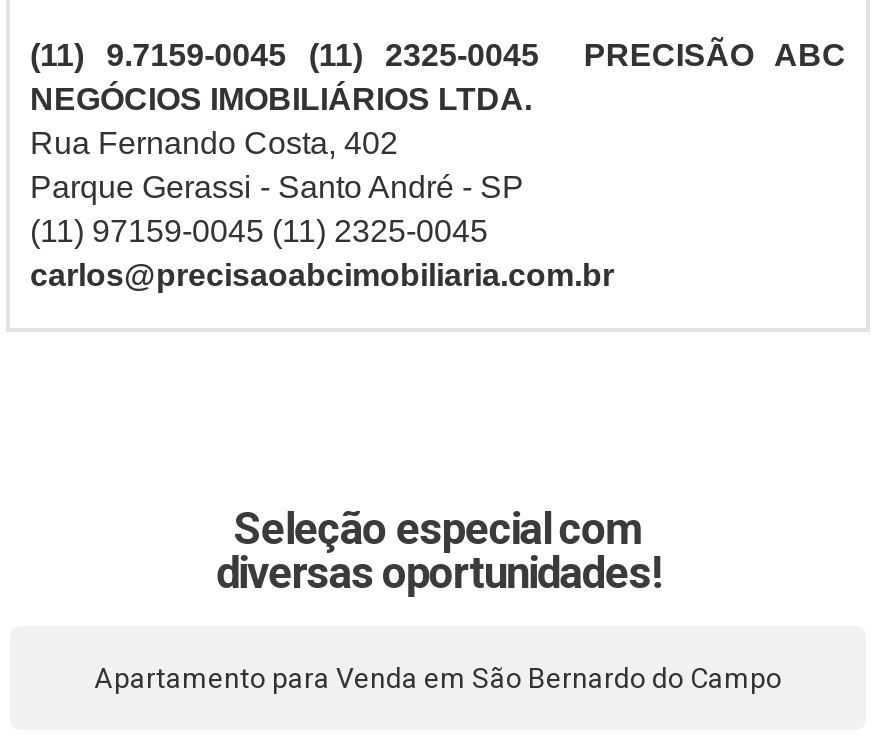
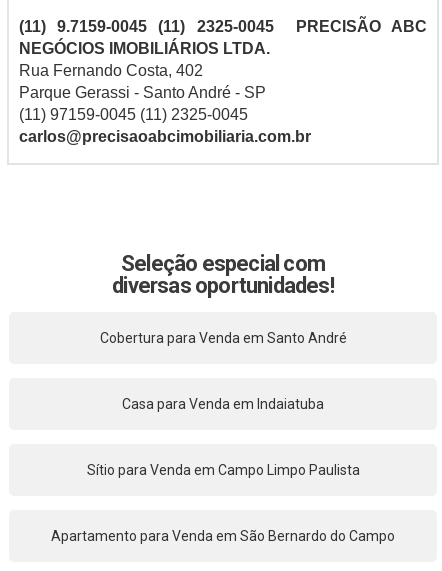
none -> [86,462,359,478] Sítio para Venda em Campo Limpo Paulista
none -> [99,330,346,346] Cobertura para Venda em Santo André
none -> [122,396,324,412] Casa para Venda em Indaiatuba

